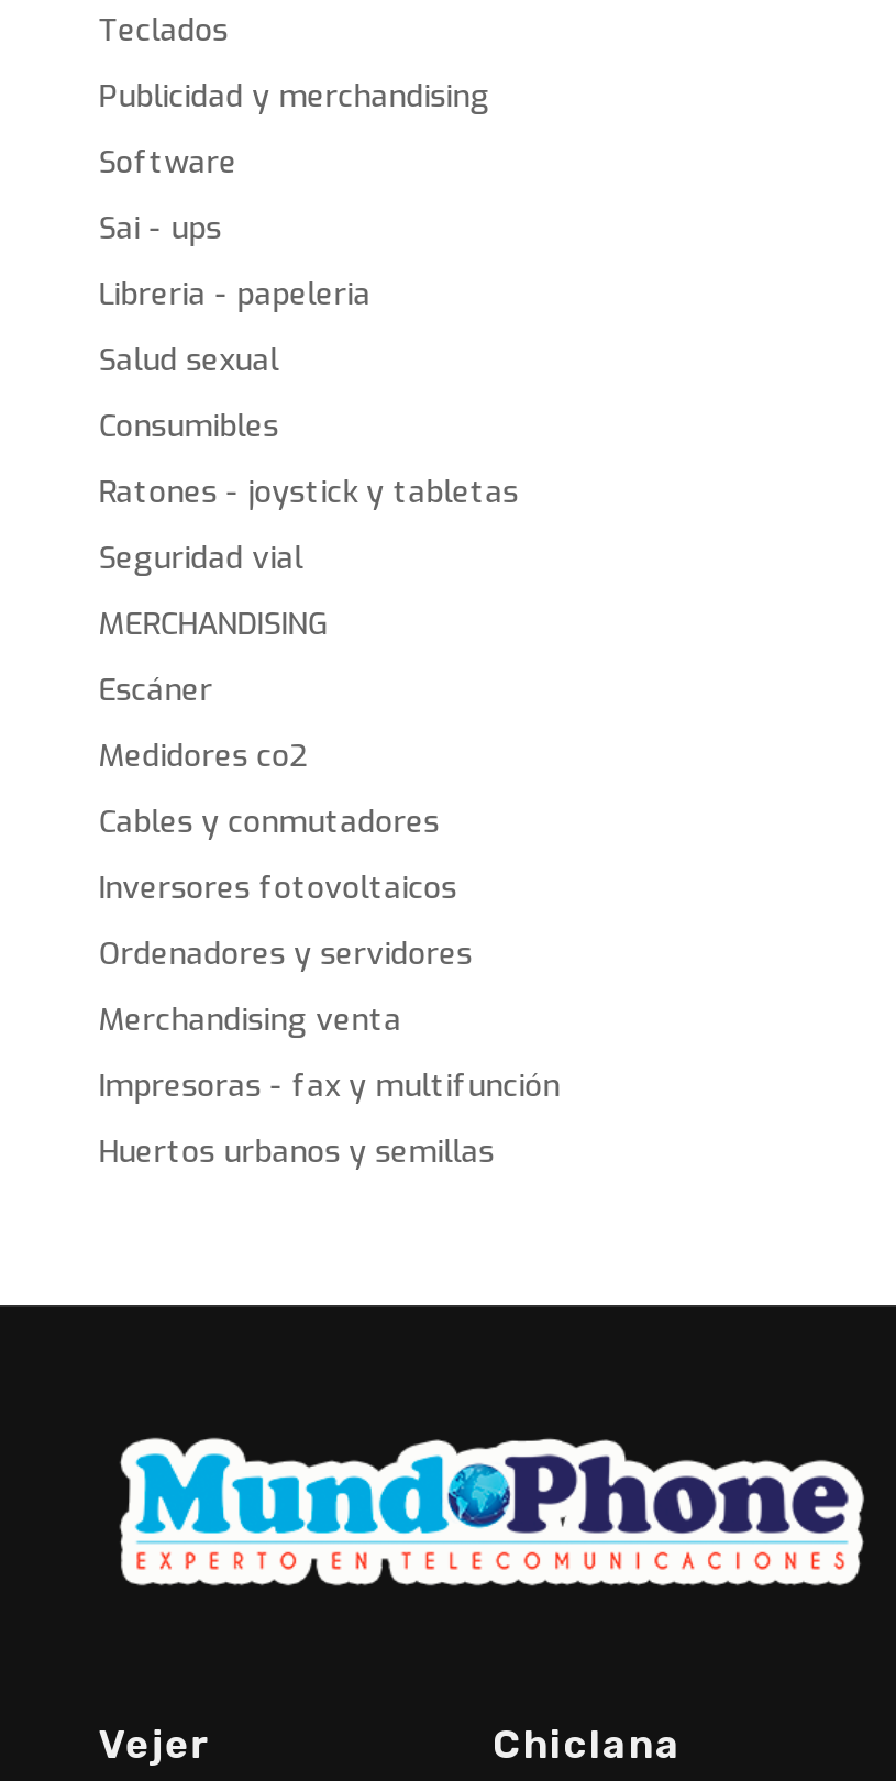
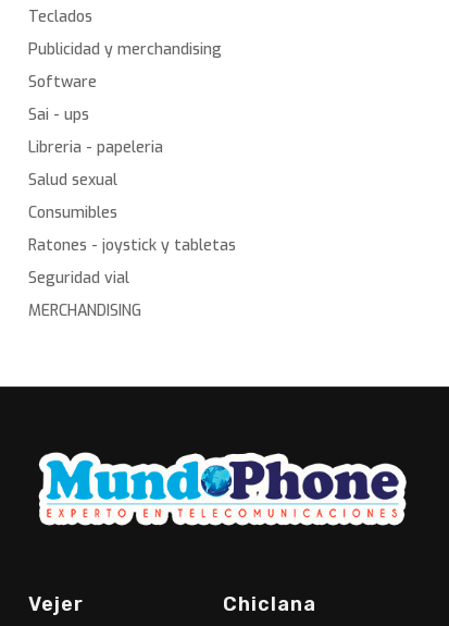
[99,670,560,1174] Escáner | Medidores co2 | Cables y conmutadores | Inversores fotovoltaicos | Ordenadores y servidores | Merchandising venta | Impresoras - fax y multifunción | Huertos urbanos y semillas -> none

